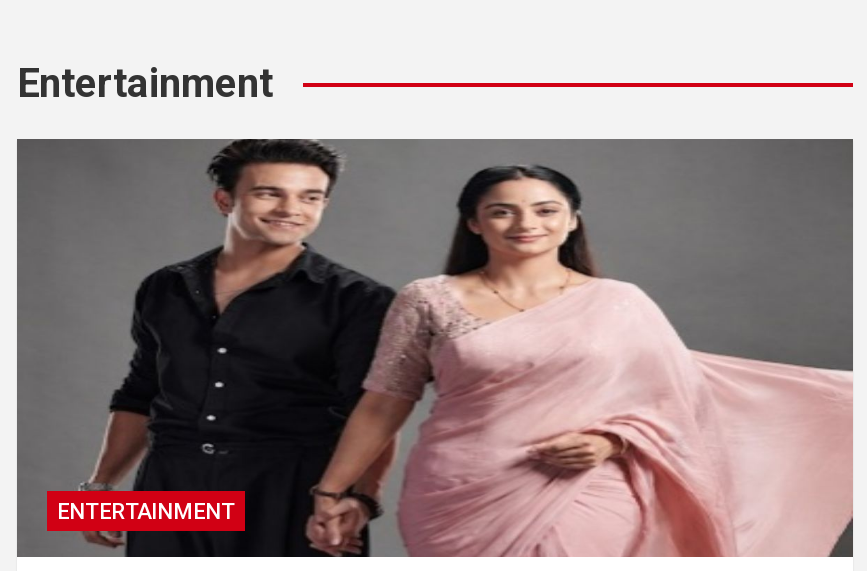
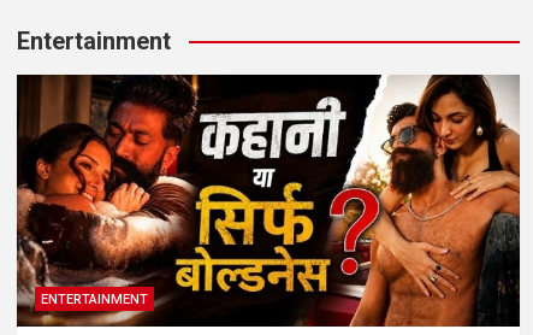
[15,137,855,559] [image] -> [17,74,521,328] [image]

